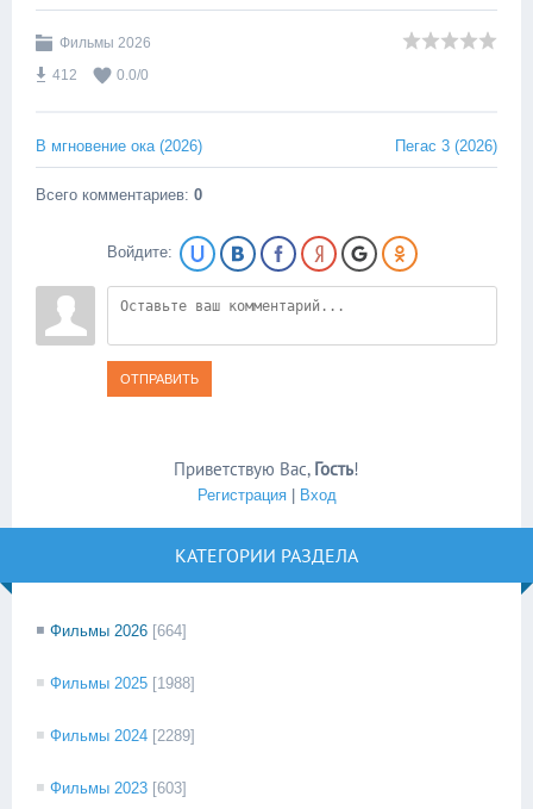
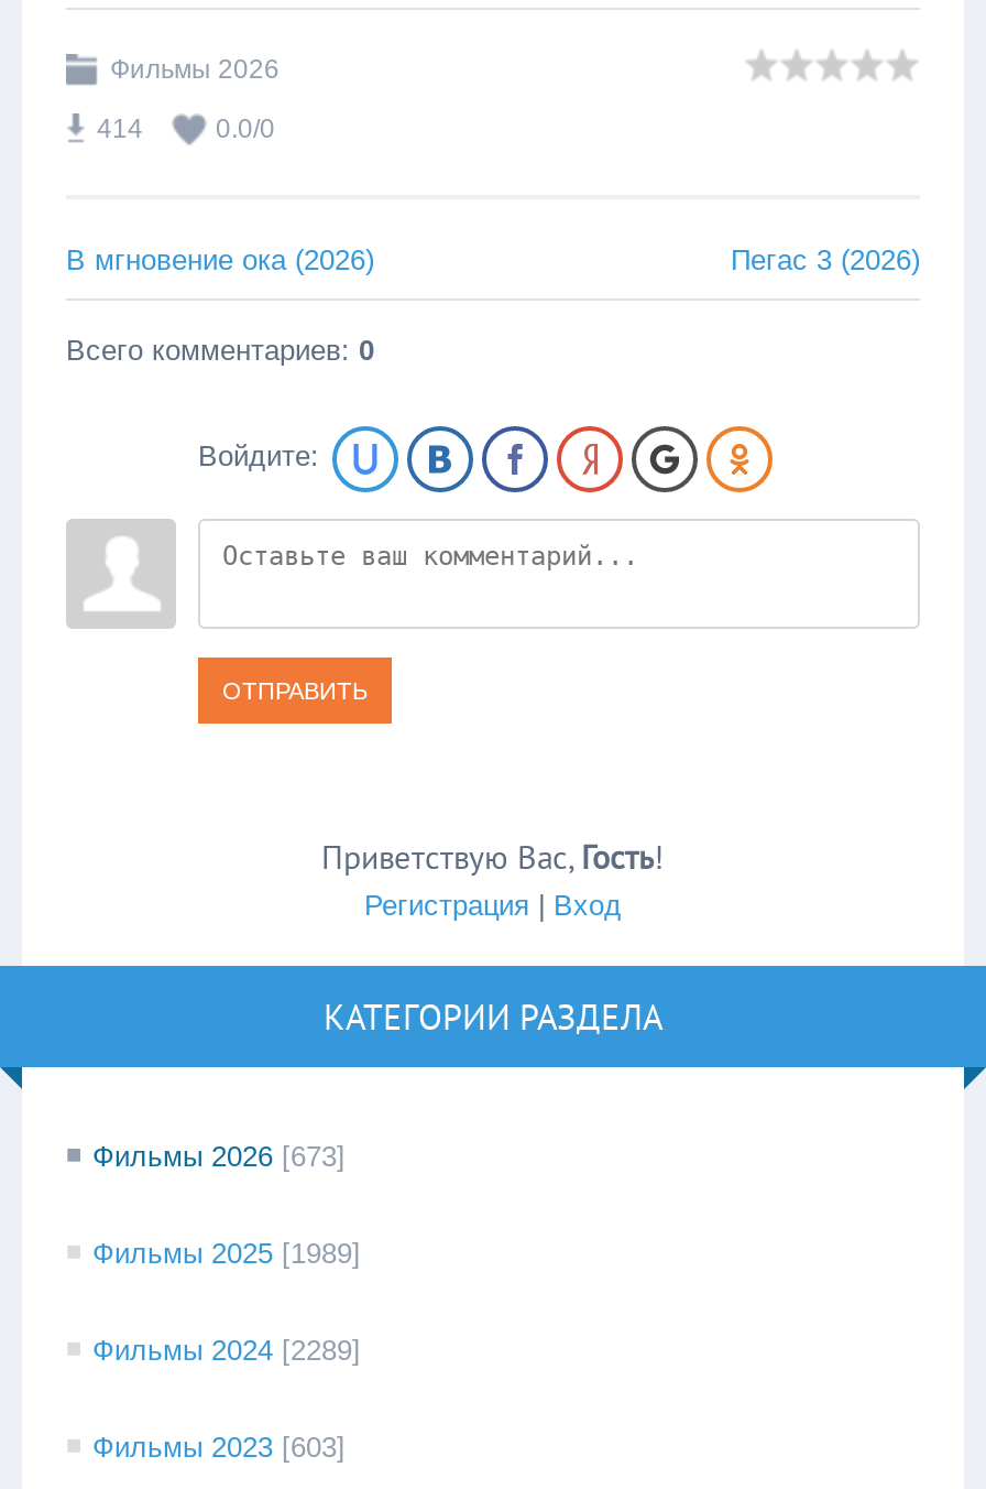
[52,67,77,83] 412 -> [97,113,143,144] 414
[50,622,187,640] Фильмы 2026 [664] -> [92,1140,346,1173] Фильмы 2026 [673]
[50,674,195,692] Фильмы 2025 [1988] -> [92,1237,361,1270] Фильмы 2025 [1989]

